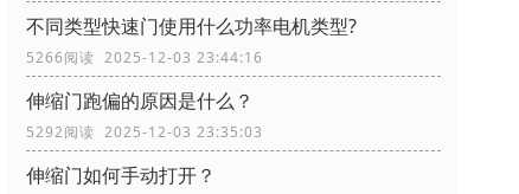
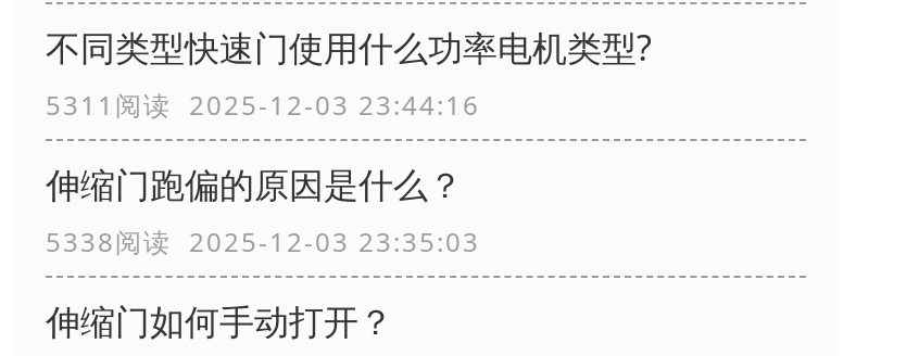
[26,48,263,68] 5266阅读 2025-12-03 23:44:16 -> [46,87,480,124] 5311阅读 2025-12-03 23:44:16
[26,122,263,142] 5292阅读 2025-12-03 23:35:03 -> [46,224,480,261] 5338阅读 2025-12-03 23:35:03

